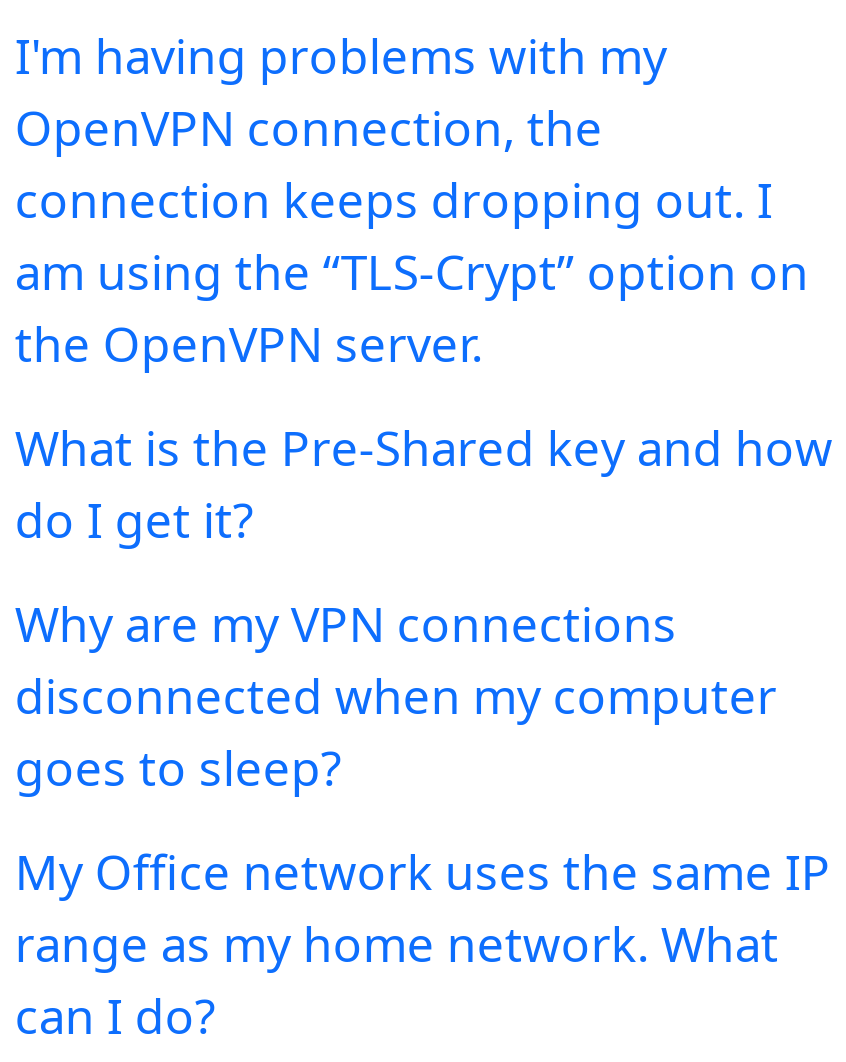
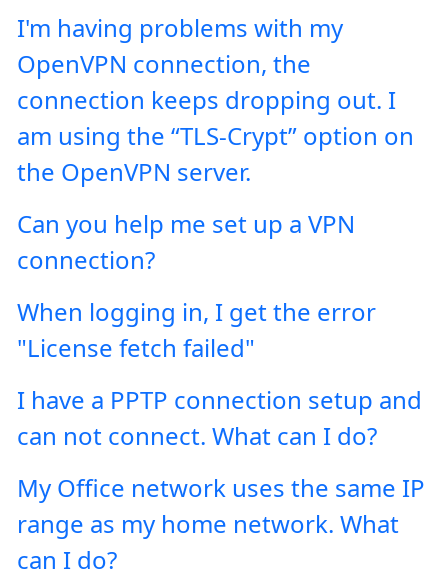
[15,414,833,800] What is the Pre-Shared key and how | do I get it? | Why are my VPN connections | disconnected when my computer | goes to sleep? -> [17,207,422,452] Can you help me set up a VPN | connection? | When logging in, I get the error | "License fetch failed" | I have a PPTP connection setup and | can not connect. What can I do?

